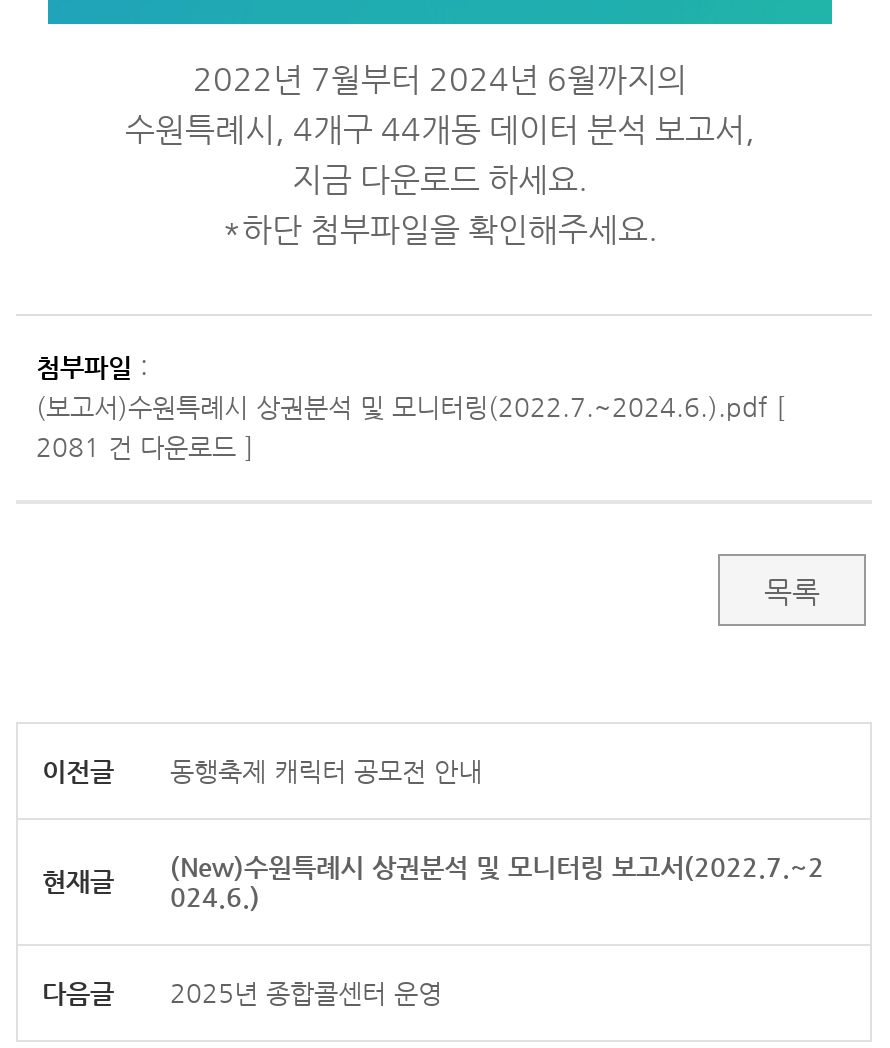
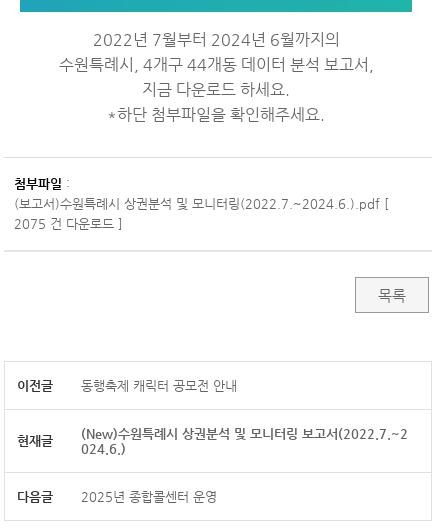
[36,432,254,462] 2081 건 다운로드 ] -> [14,216,123,231] 2075 건 다운로드 ]

